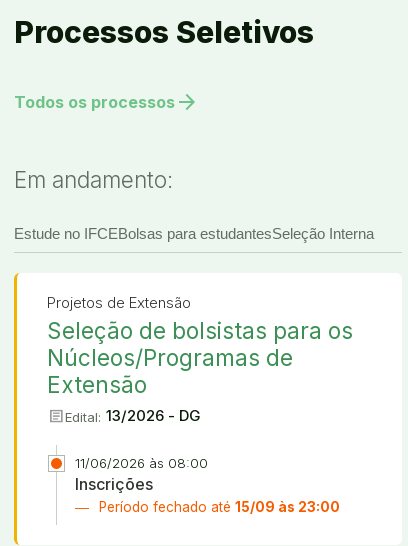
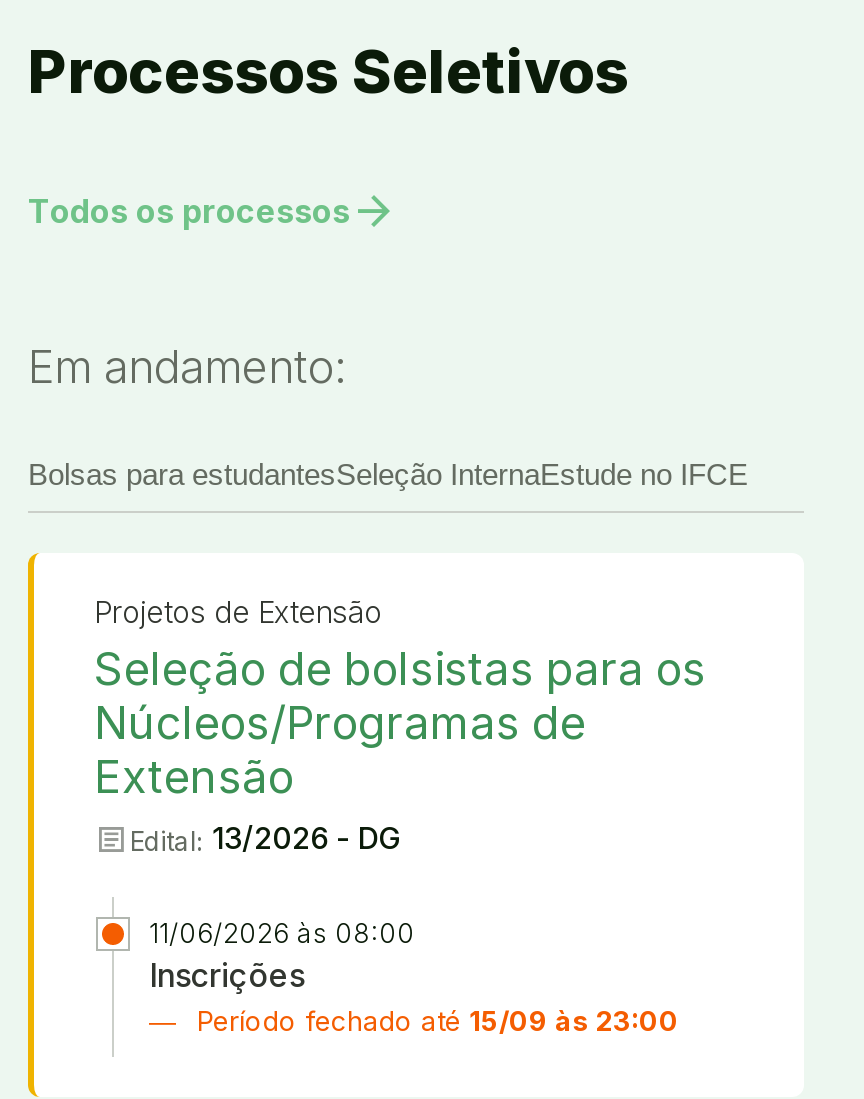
[14,225,374,242] Estude no IFCEBolsas para estudantesSeleção Interna -> [28,458,748,492] Bolsas para estudantesSeleção InternaEstude no IFCE

